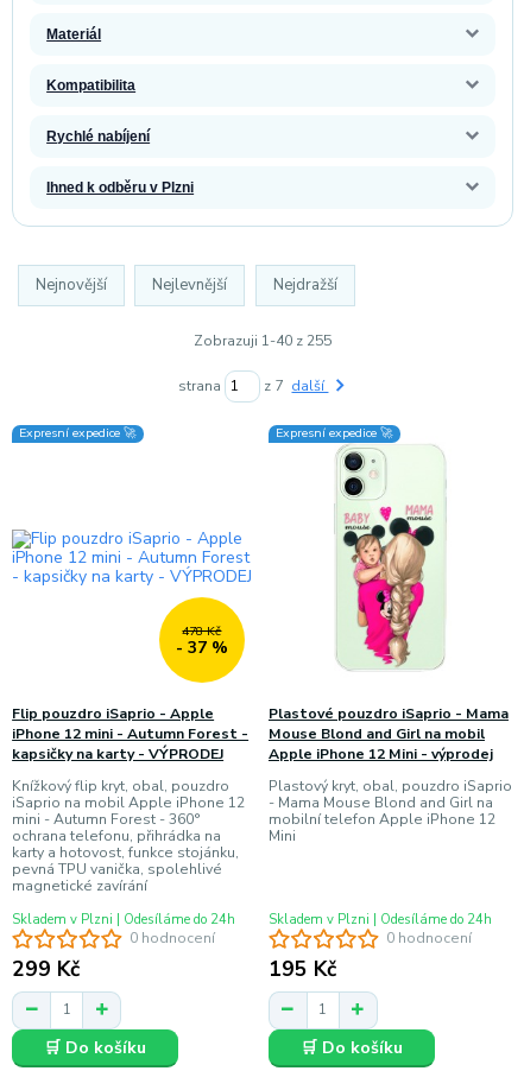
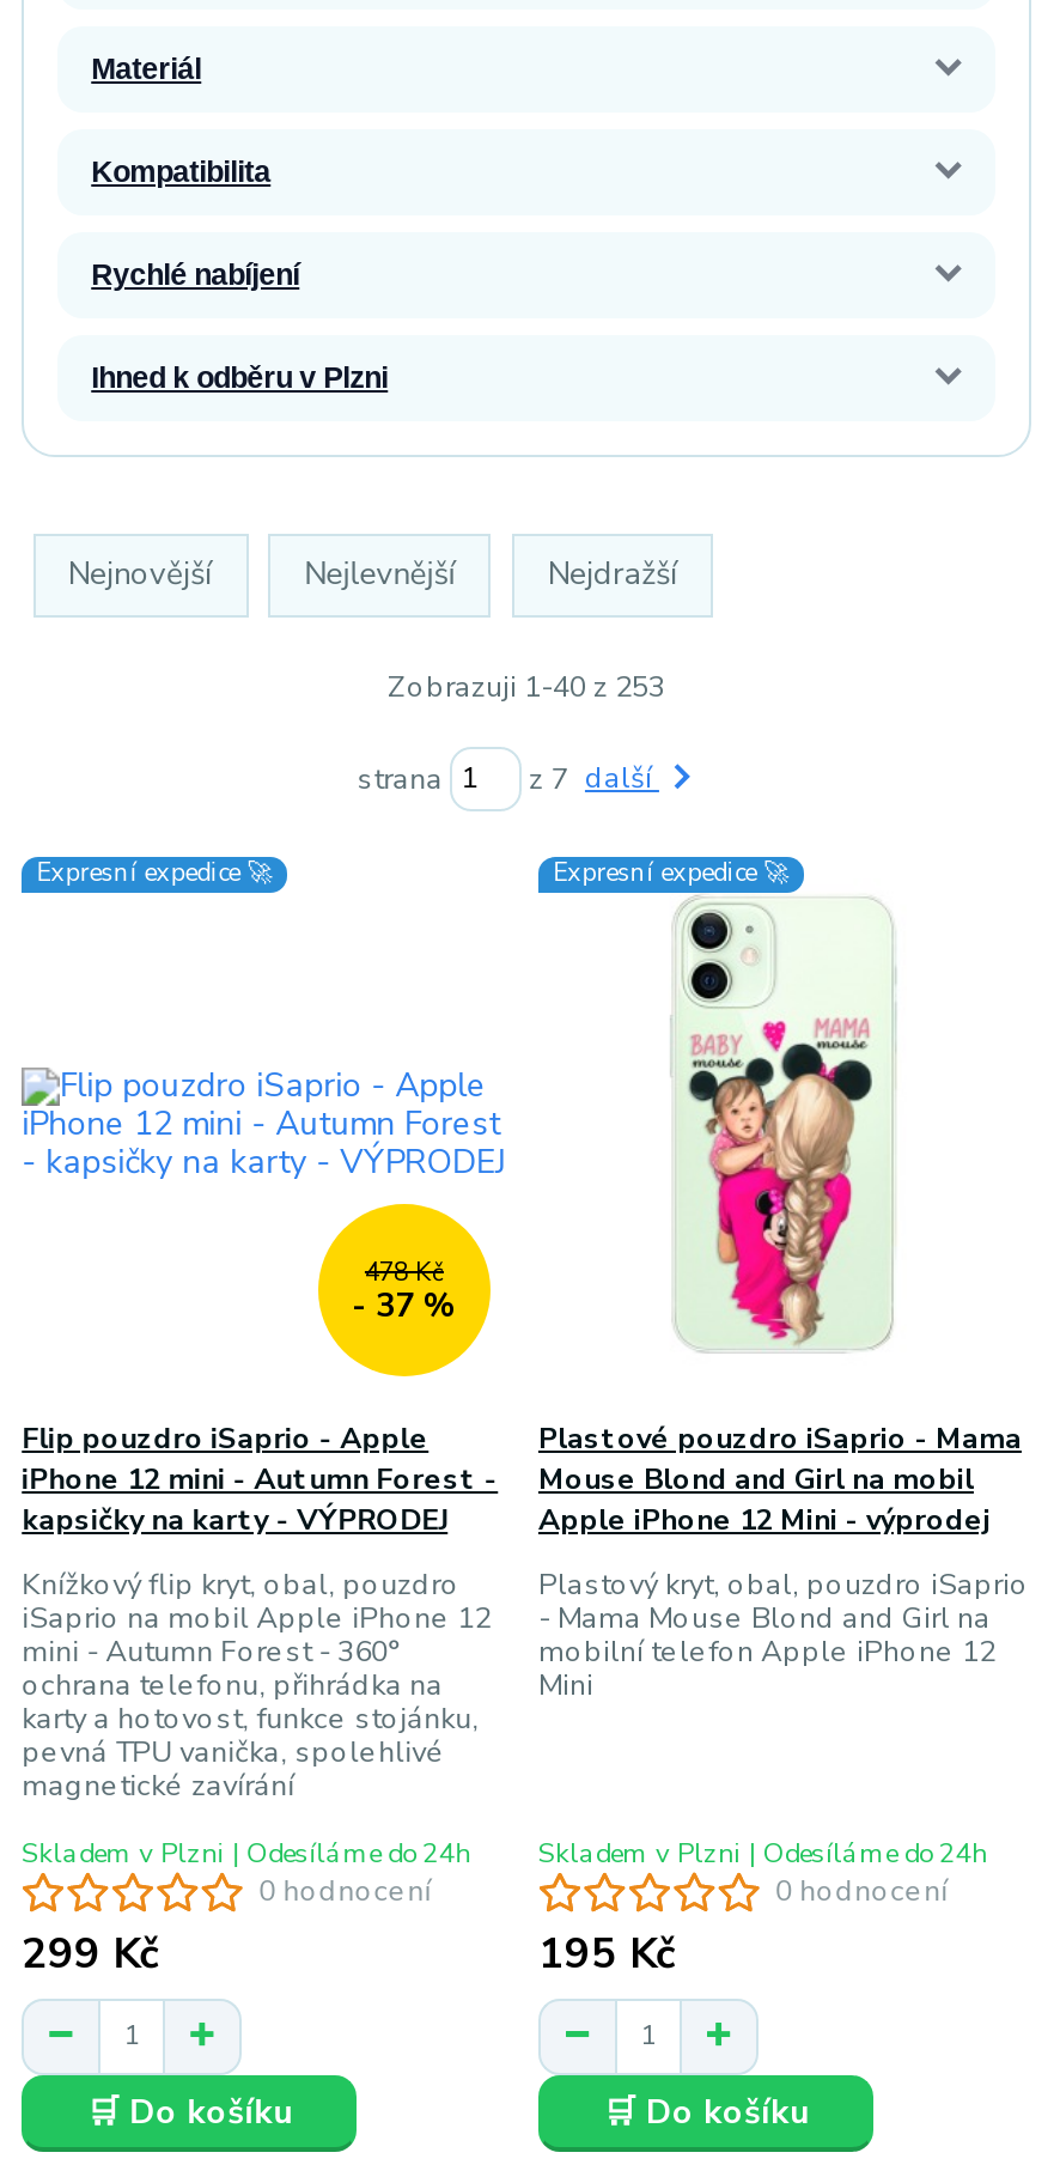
[194,331,332,350] Zobrazuji 1-40 z 255 -> [388,667,665,705] Zobrazuji 1-40 z 253

